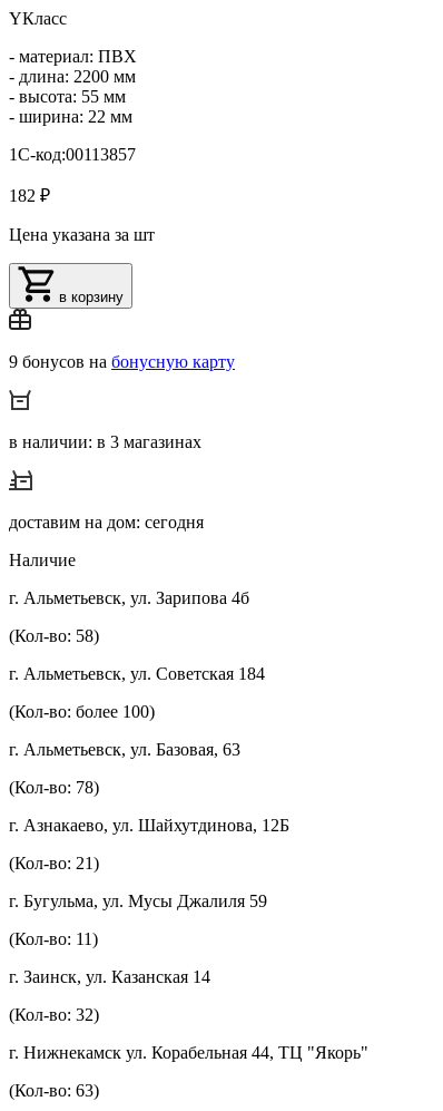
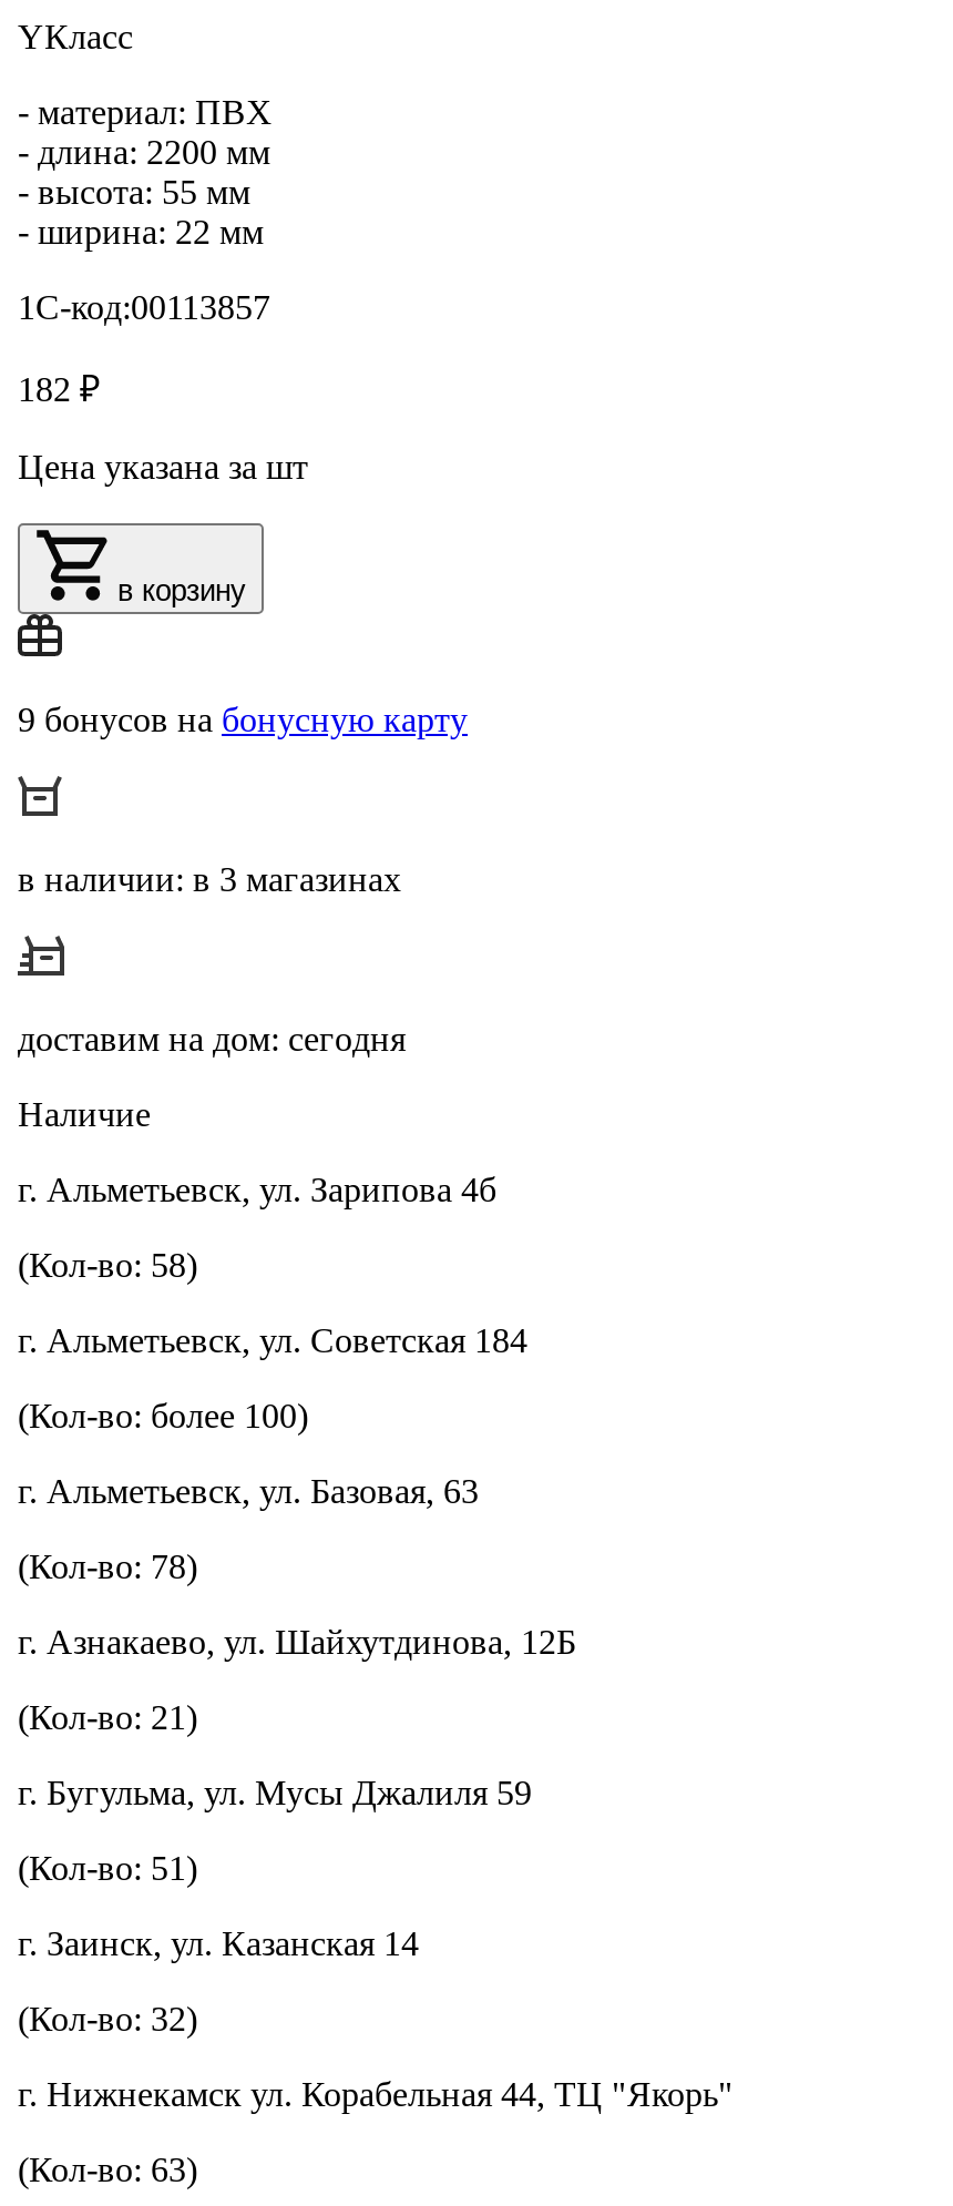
[9,930,98,949] (Кол-во: 11) -> [18,1850,197,1888] (Кол-во: 51)

